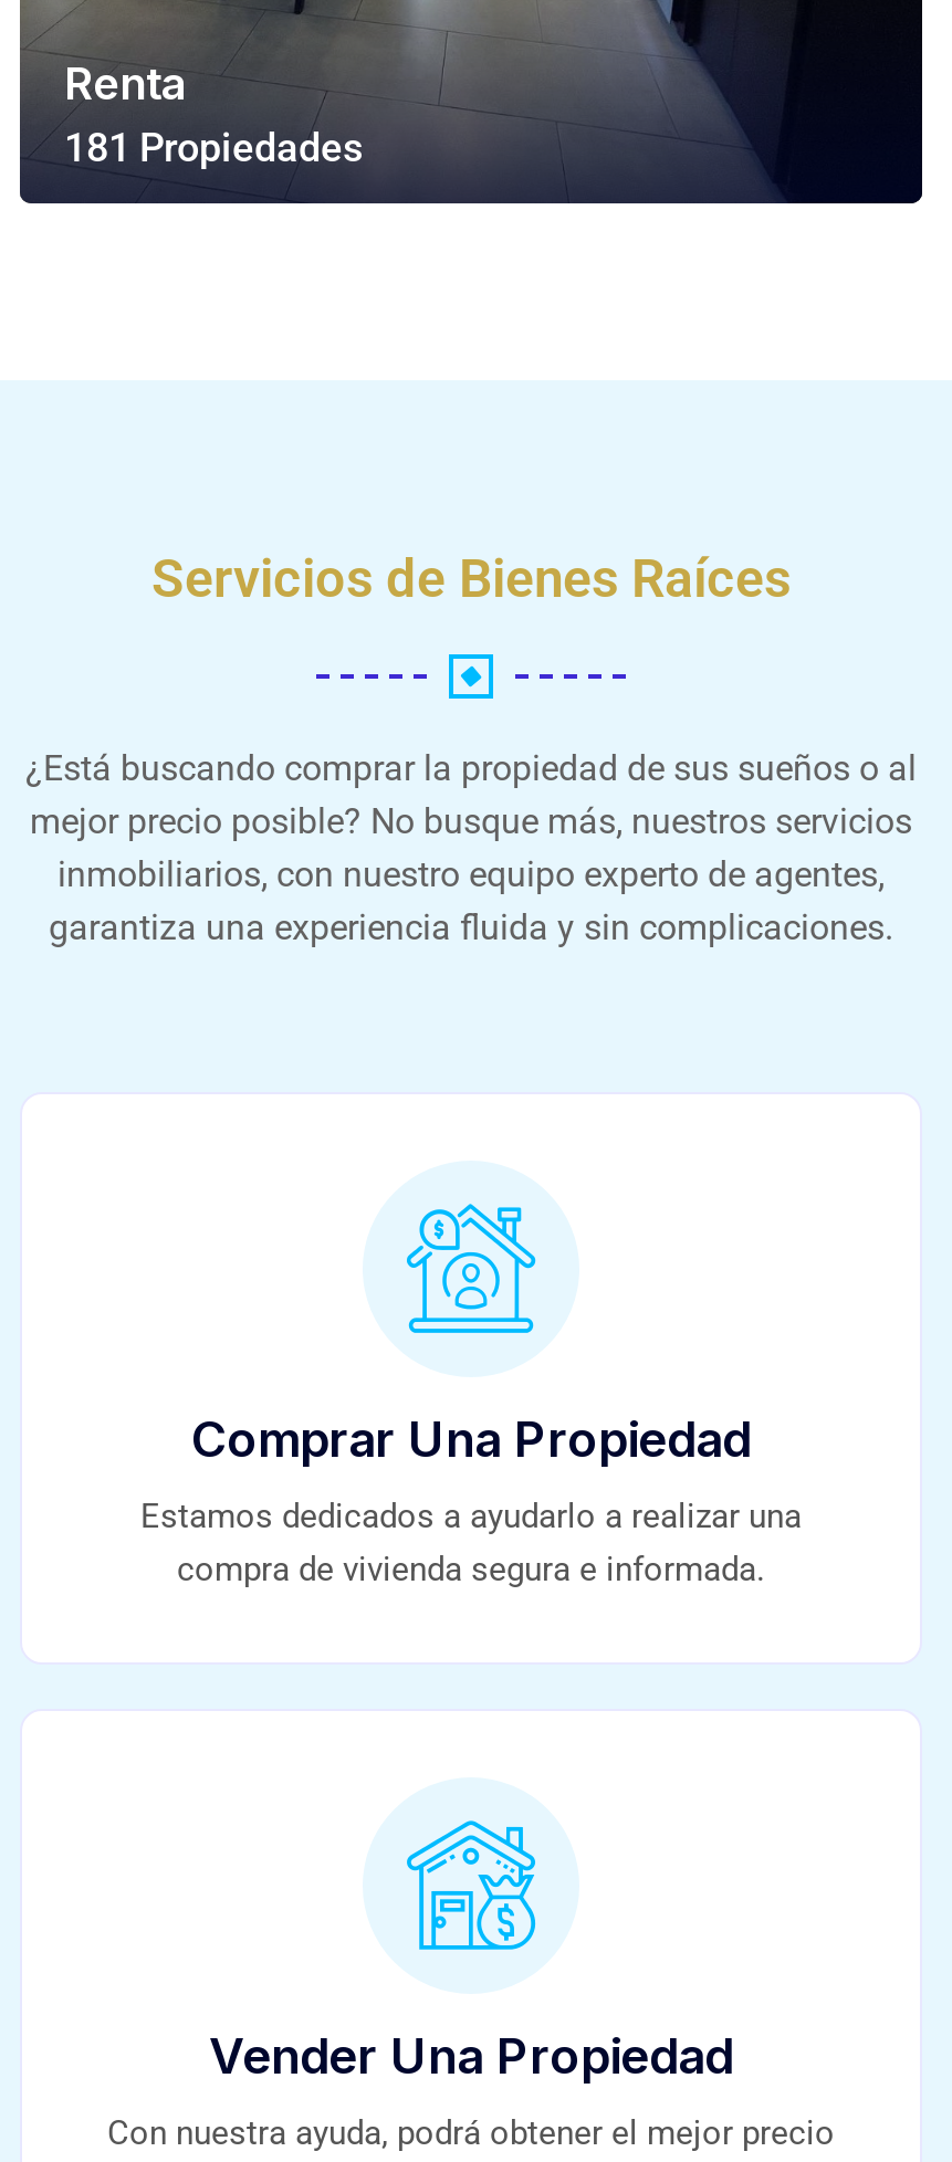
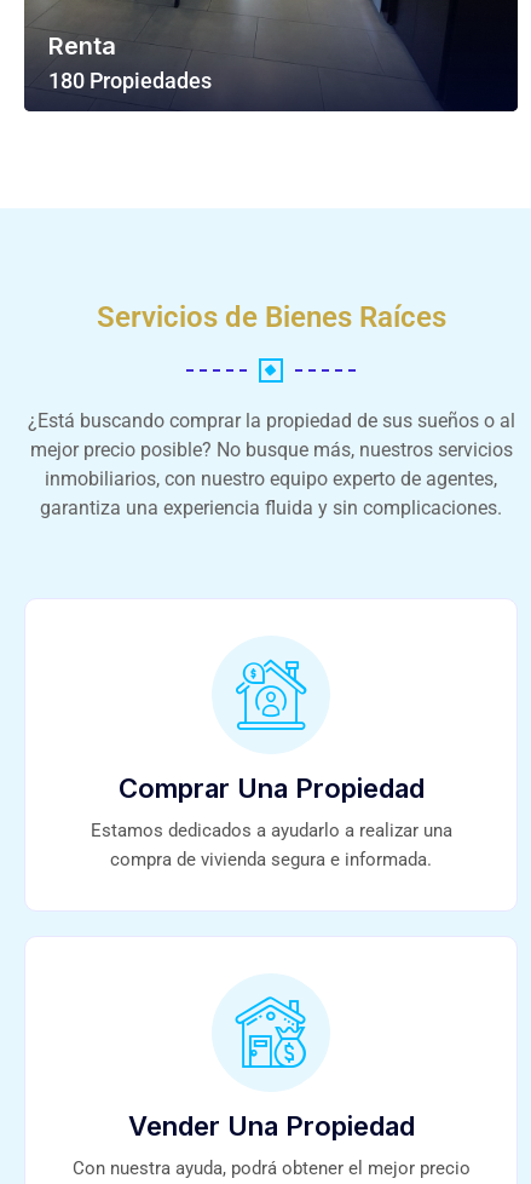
[64,124,363,170] 181 Propiedades -> [48,68,212,93] 180 Propiedades

